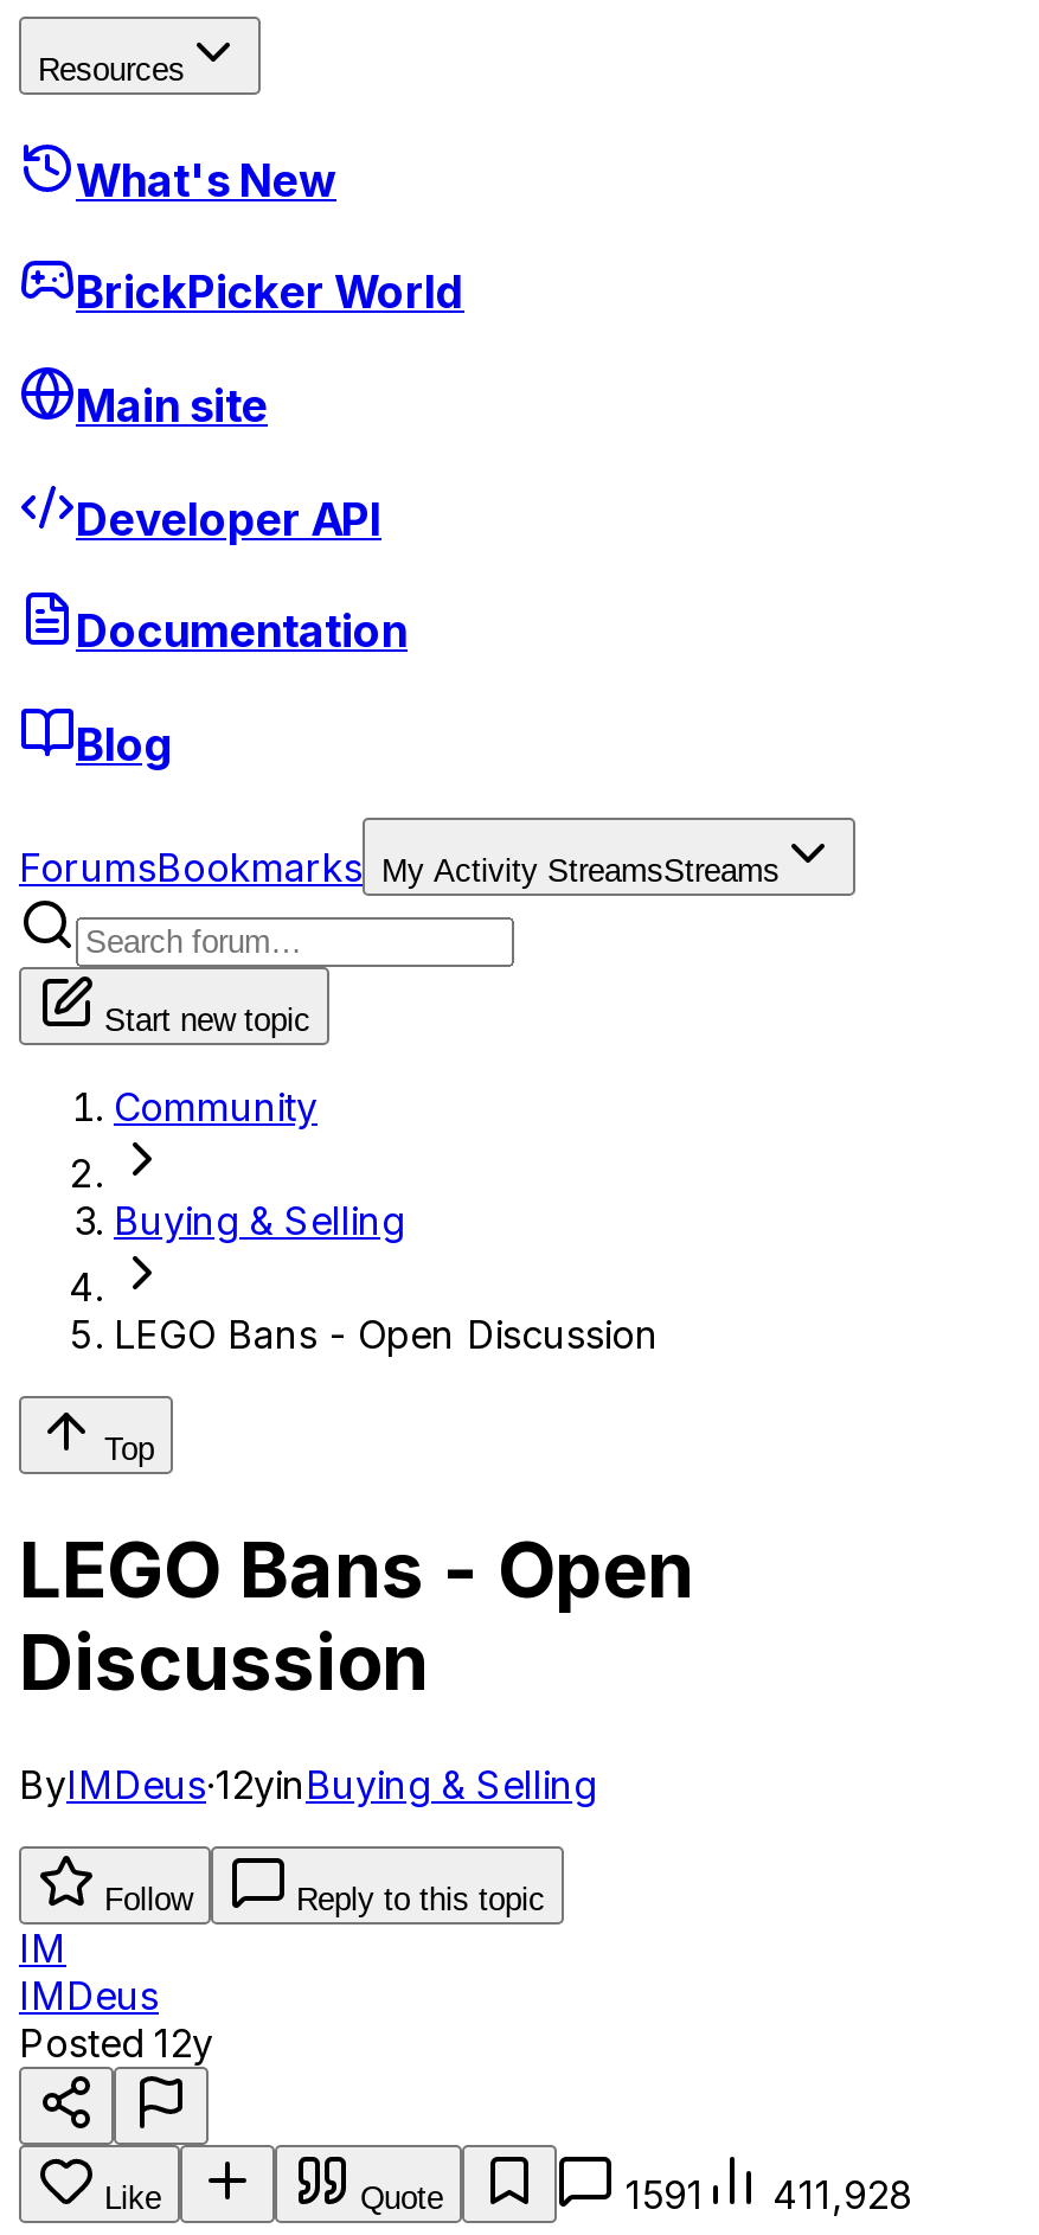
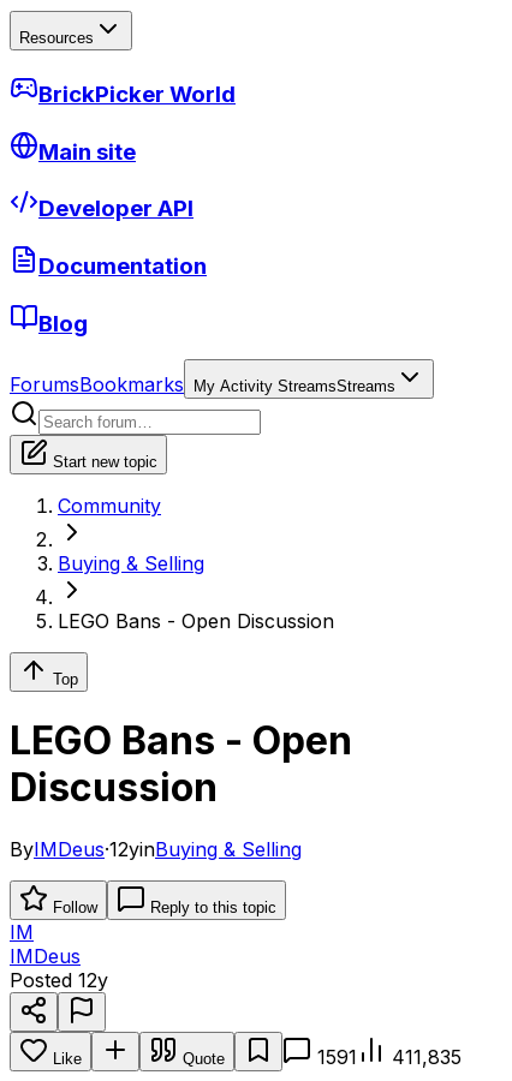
[76,153,336,207] What's New -> none
[626,2170,912,2218] 1591 411,928 -> [317,1045,462,1069] 1591 411,835

